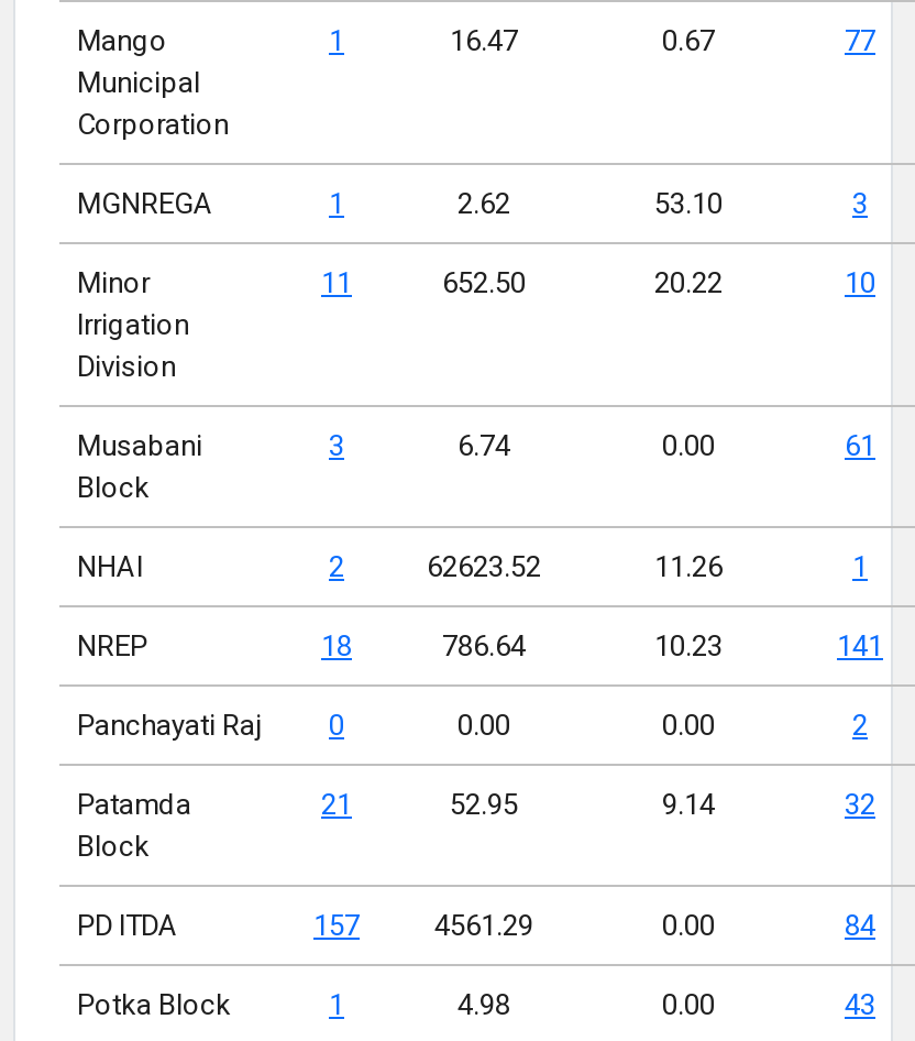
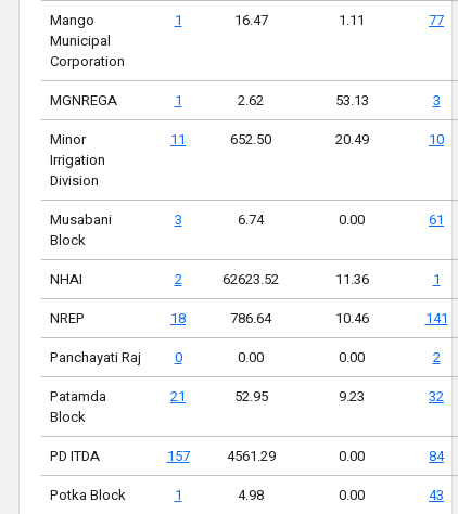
[662,20,715,61] 0.67 -> [339,10,365,30] 1.11
[654,182,723,224] 53.10 -> [335,90,368,110] 53.13
[654,262,723,303] 20.22 -> [335,129,368,150] 20.49
[654,546,723,587] 11.26 -> [335,269,368,289] 11.36
[654,625,723,667] 10.23 -> [335,308,368,328] 10.46
[662,783,715,825] 9.14 -> [339,386,365,407] 9.23

